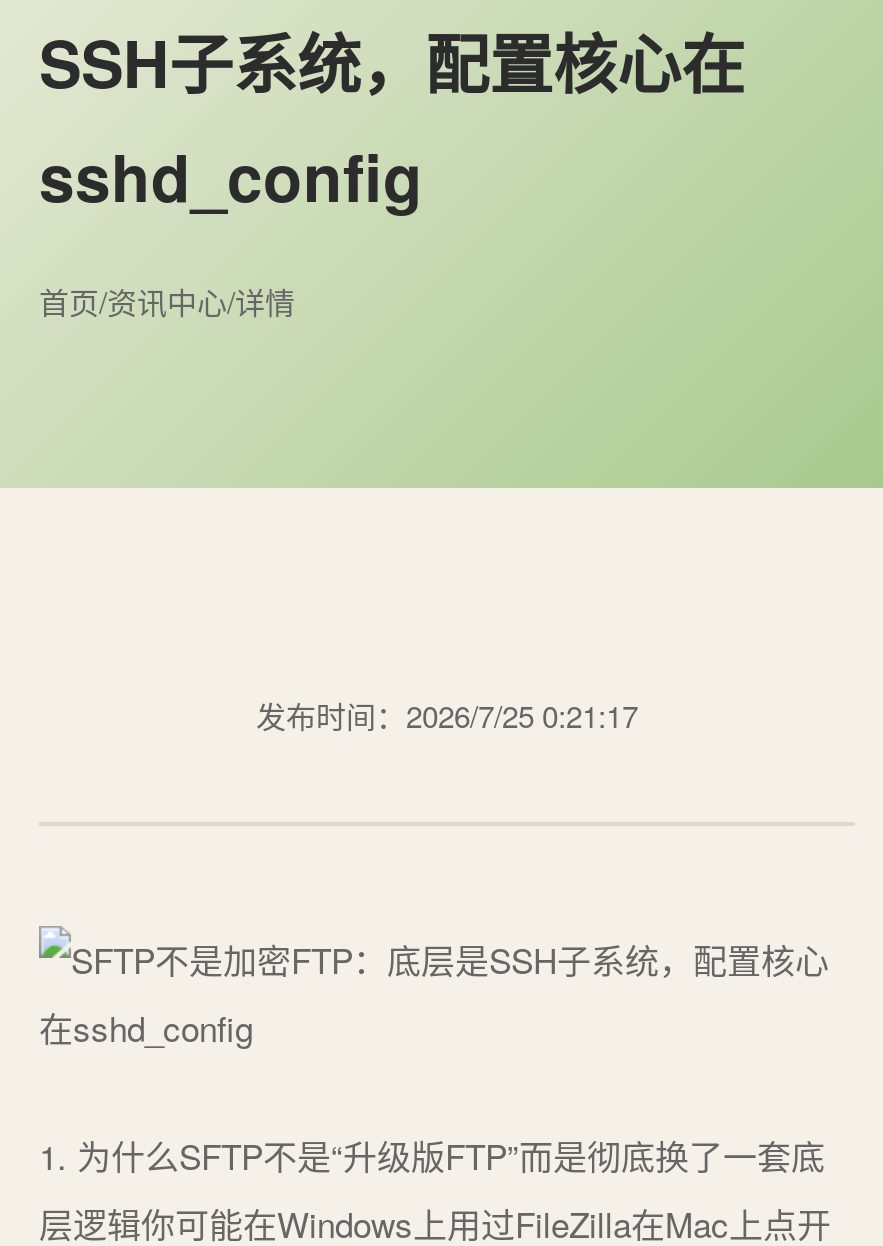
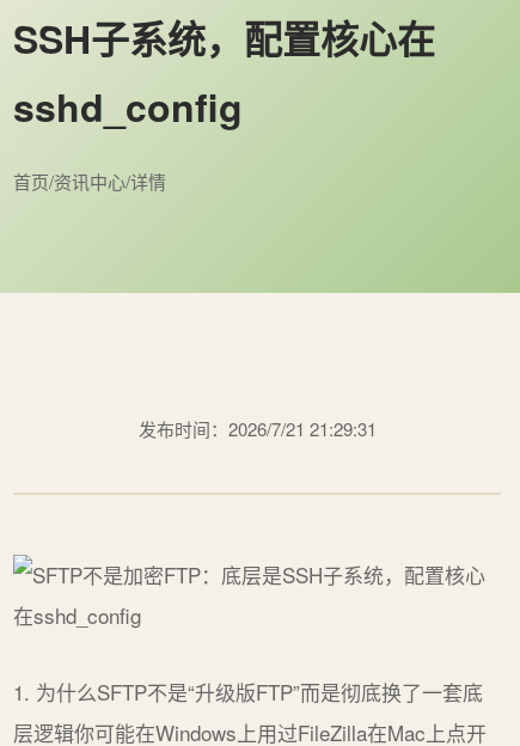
[256,694,638,736] 发布时间：2026/7/25 0:21:17 -> [138,416,376,441] 发布时间：2026/7/21 21:29:31

